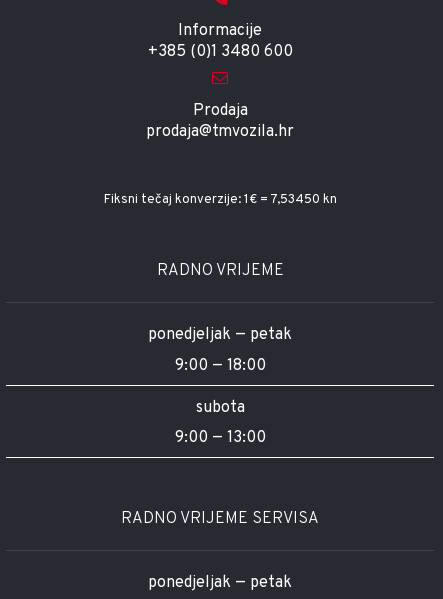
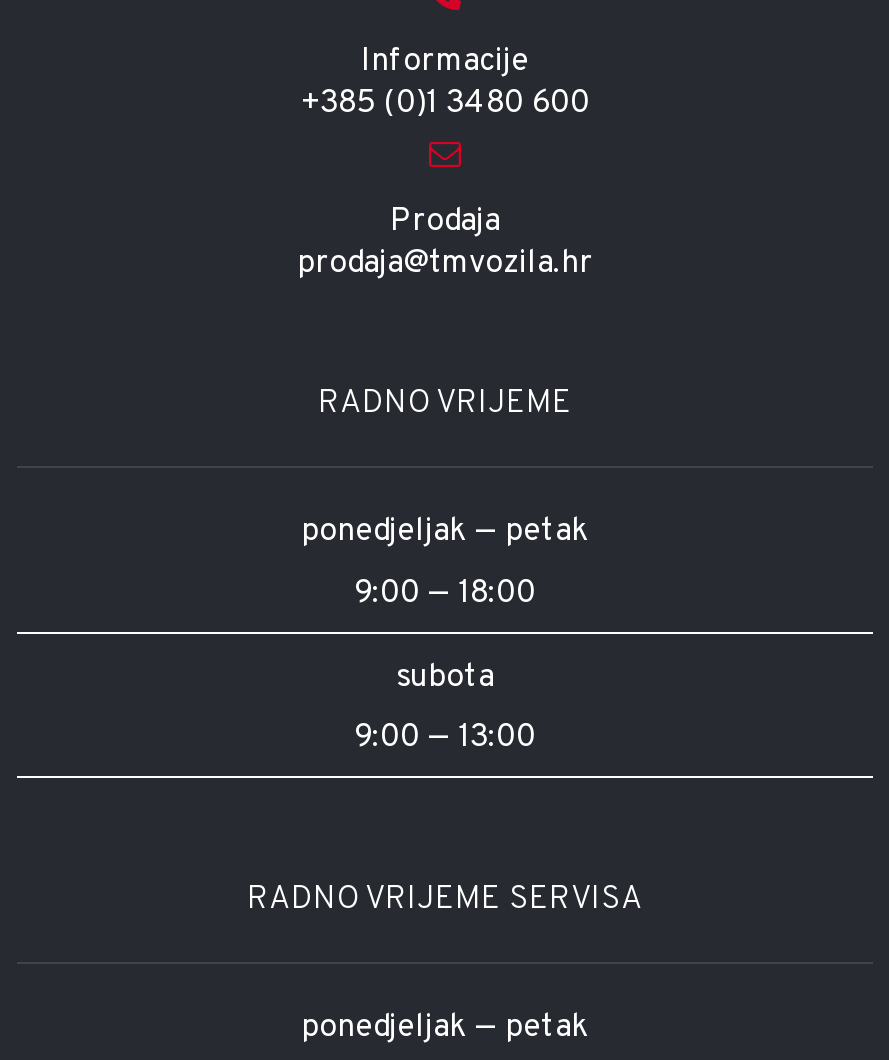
[103,192,336,208] Fiksni tečaj konverzije: 1€ = 7,53450 kn -> none

